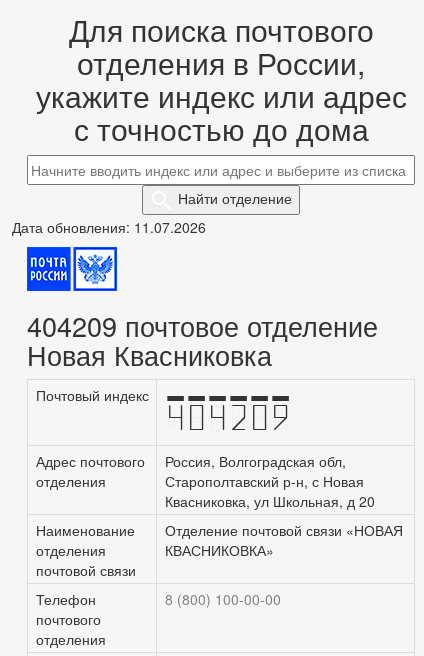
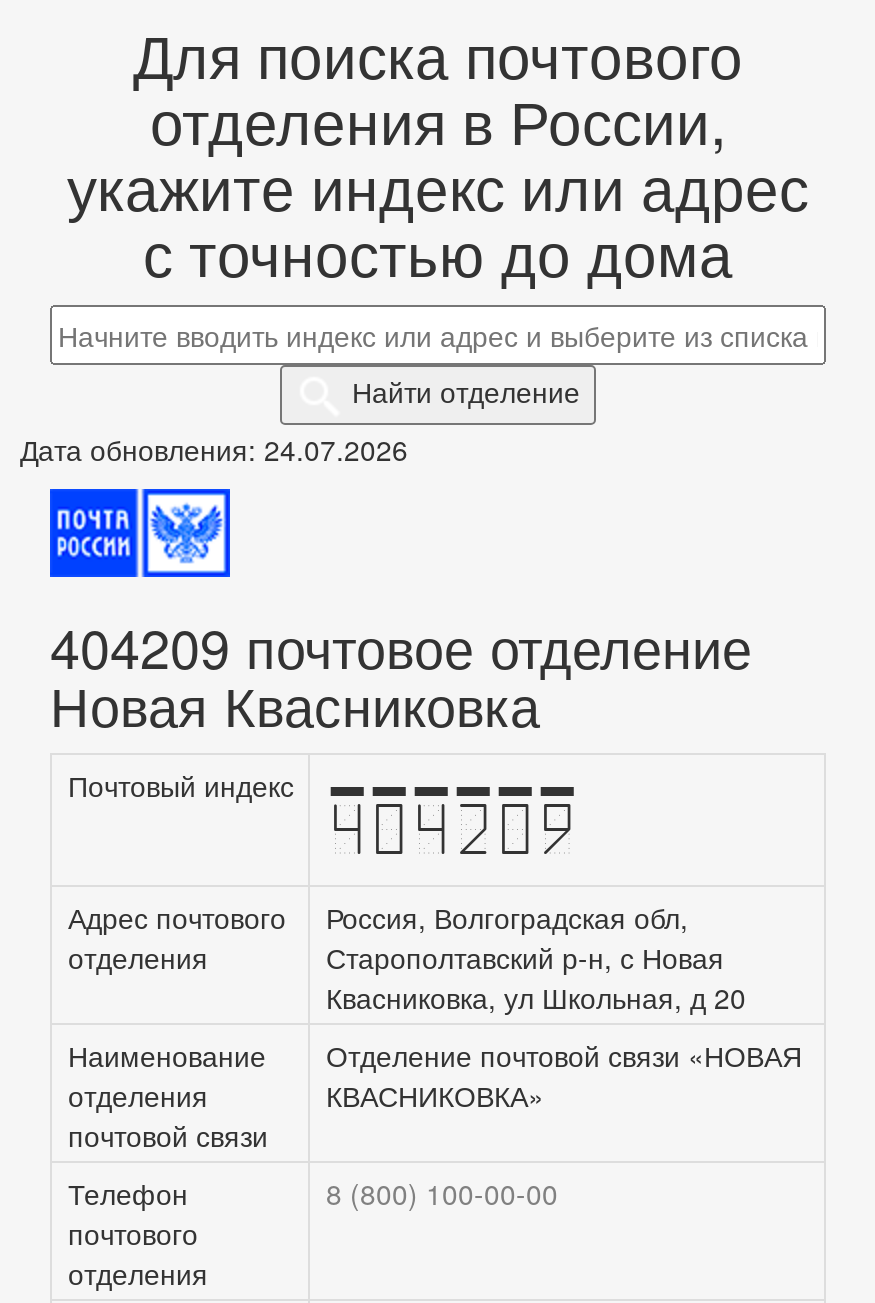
[12,217,206,237] Дата обновления: 11.07.2026 -> [20,430,408,470] Дата обновления: 24.07.2026

